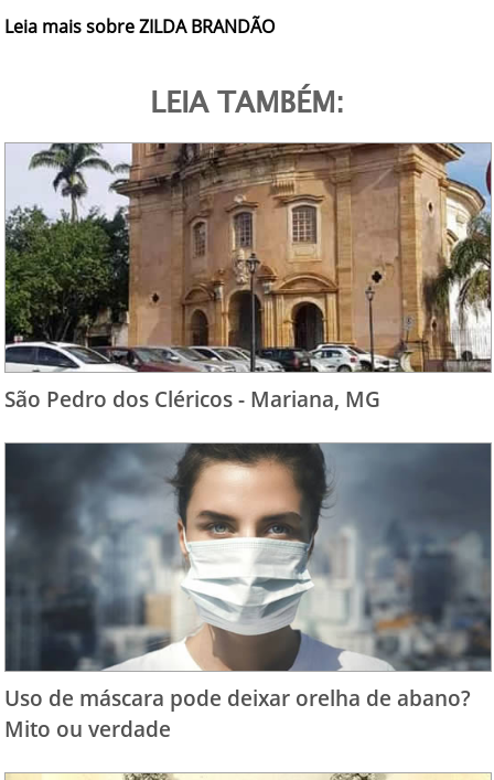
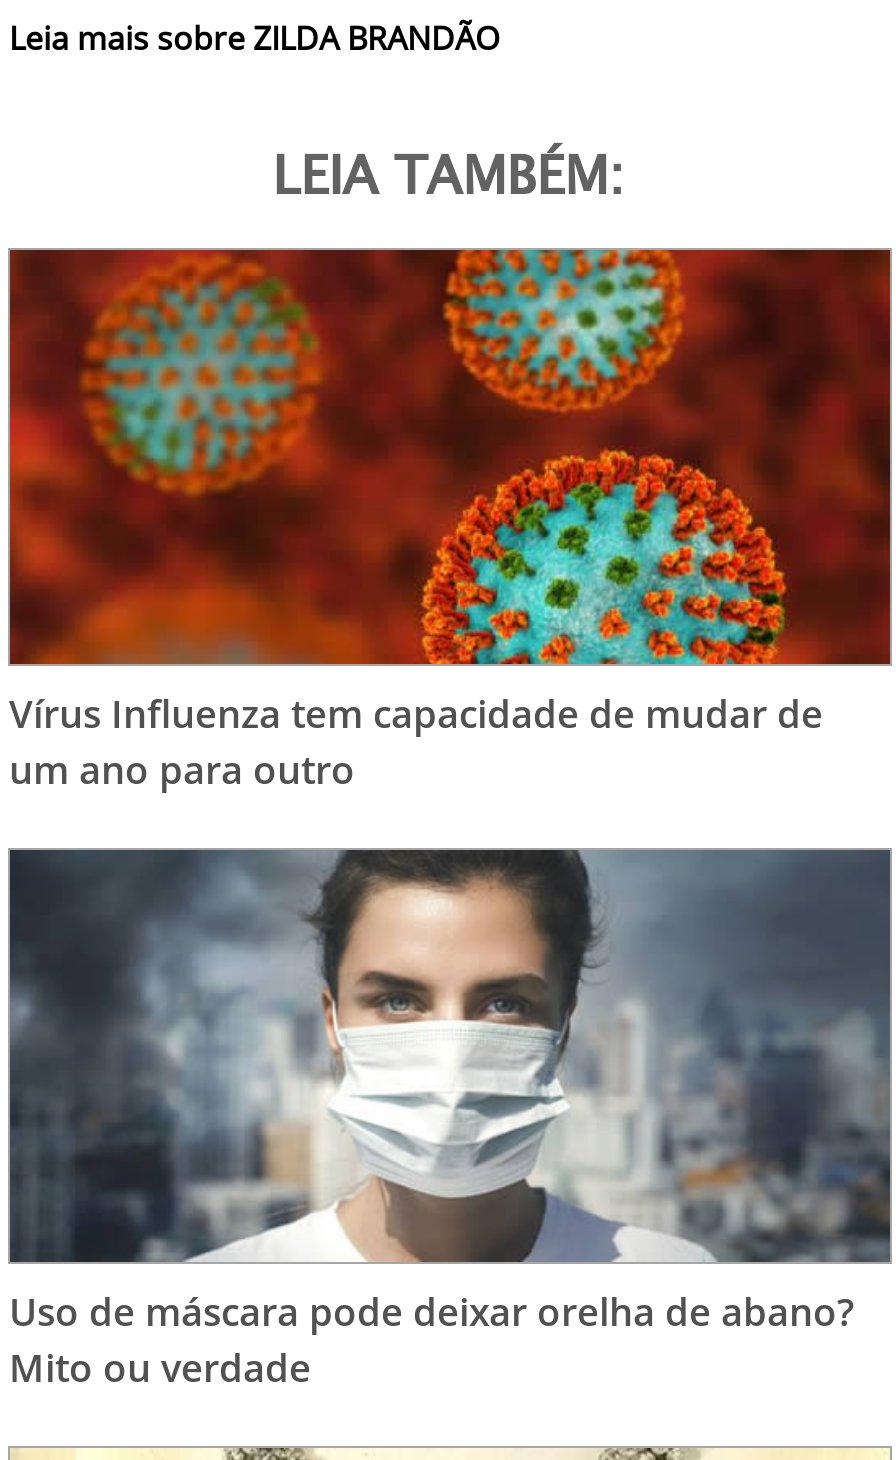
[4,142,491,413] [image] | São Pedro dos Cléricos - Mariana, MG -> [8,248,890,795] [image] | Vírus Influenza tem capacidade de mudar de | um ano para outro

